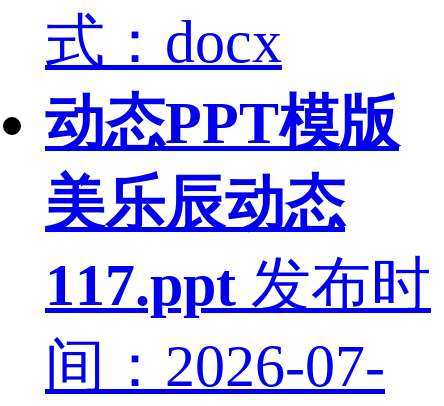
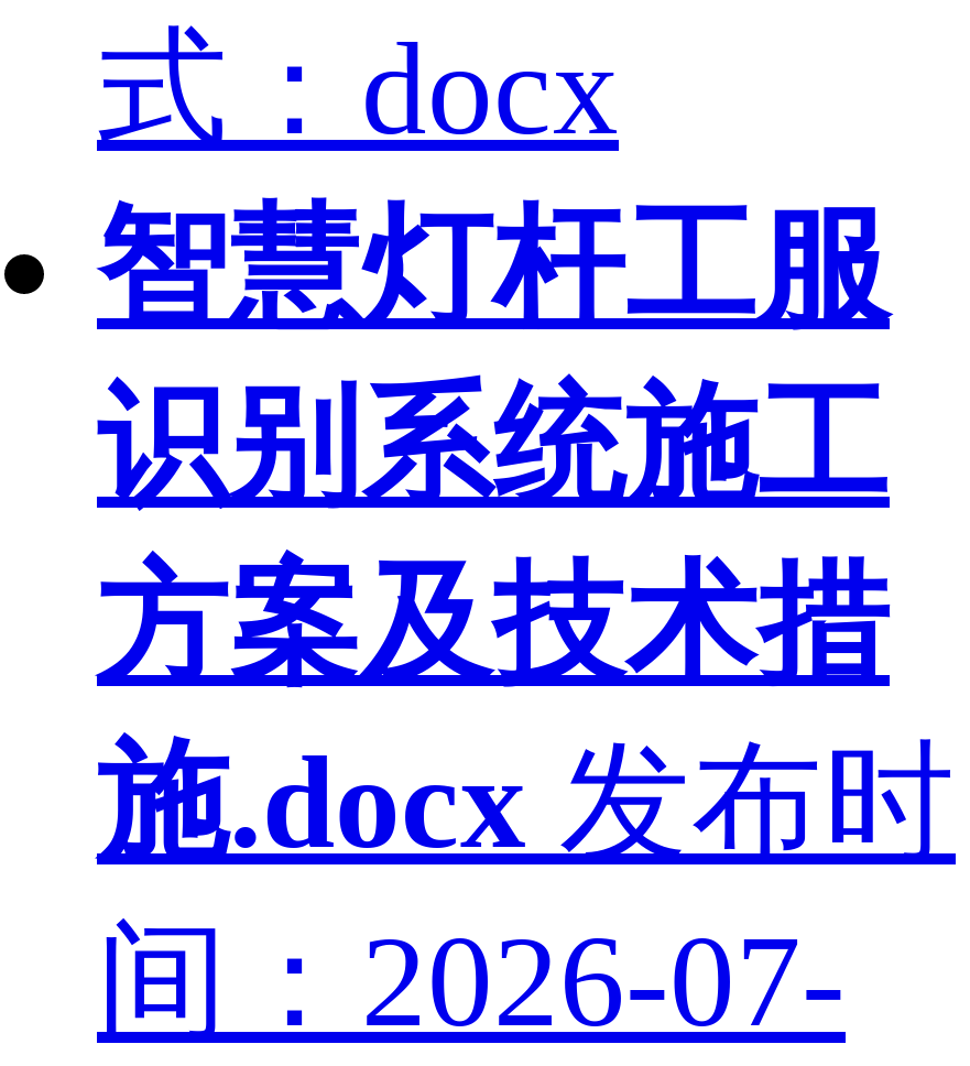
[45,89,431,317] 动态PPT模版 | 美乐辰动态 | 117.ppt 发布时 -> [97,194,956,874] 智慧灯杆工服 | 识别系统施工 | 方案及技术措 | 施.docx 发布时

